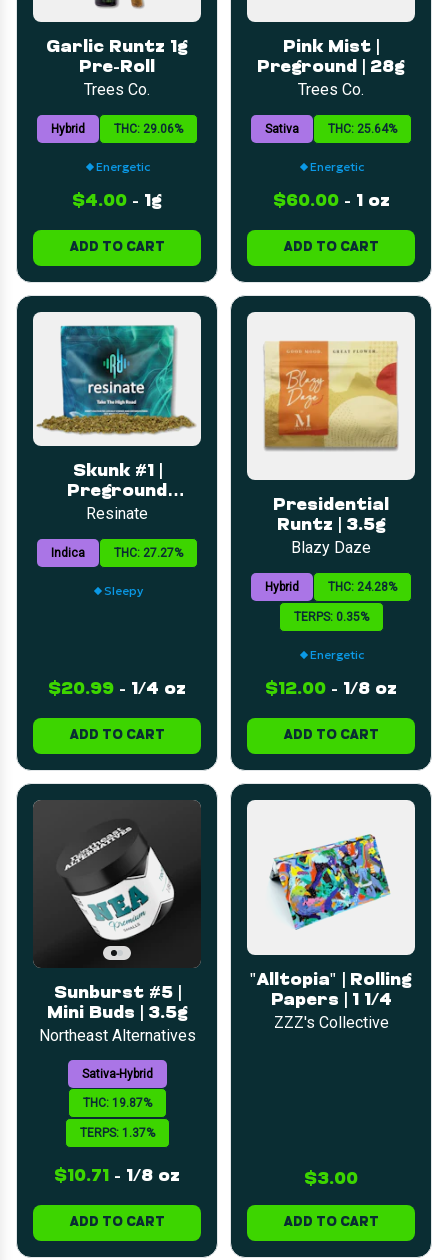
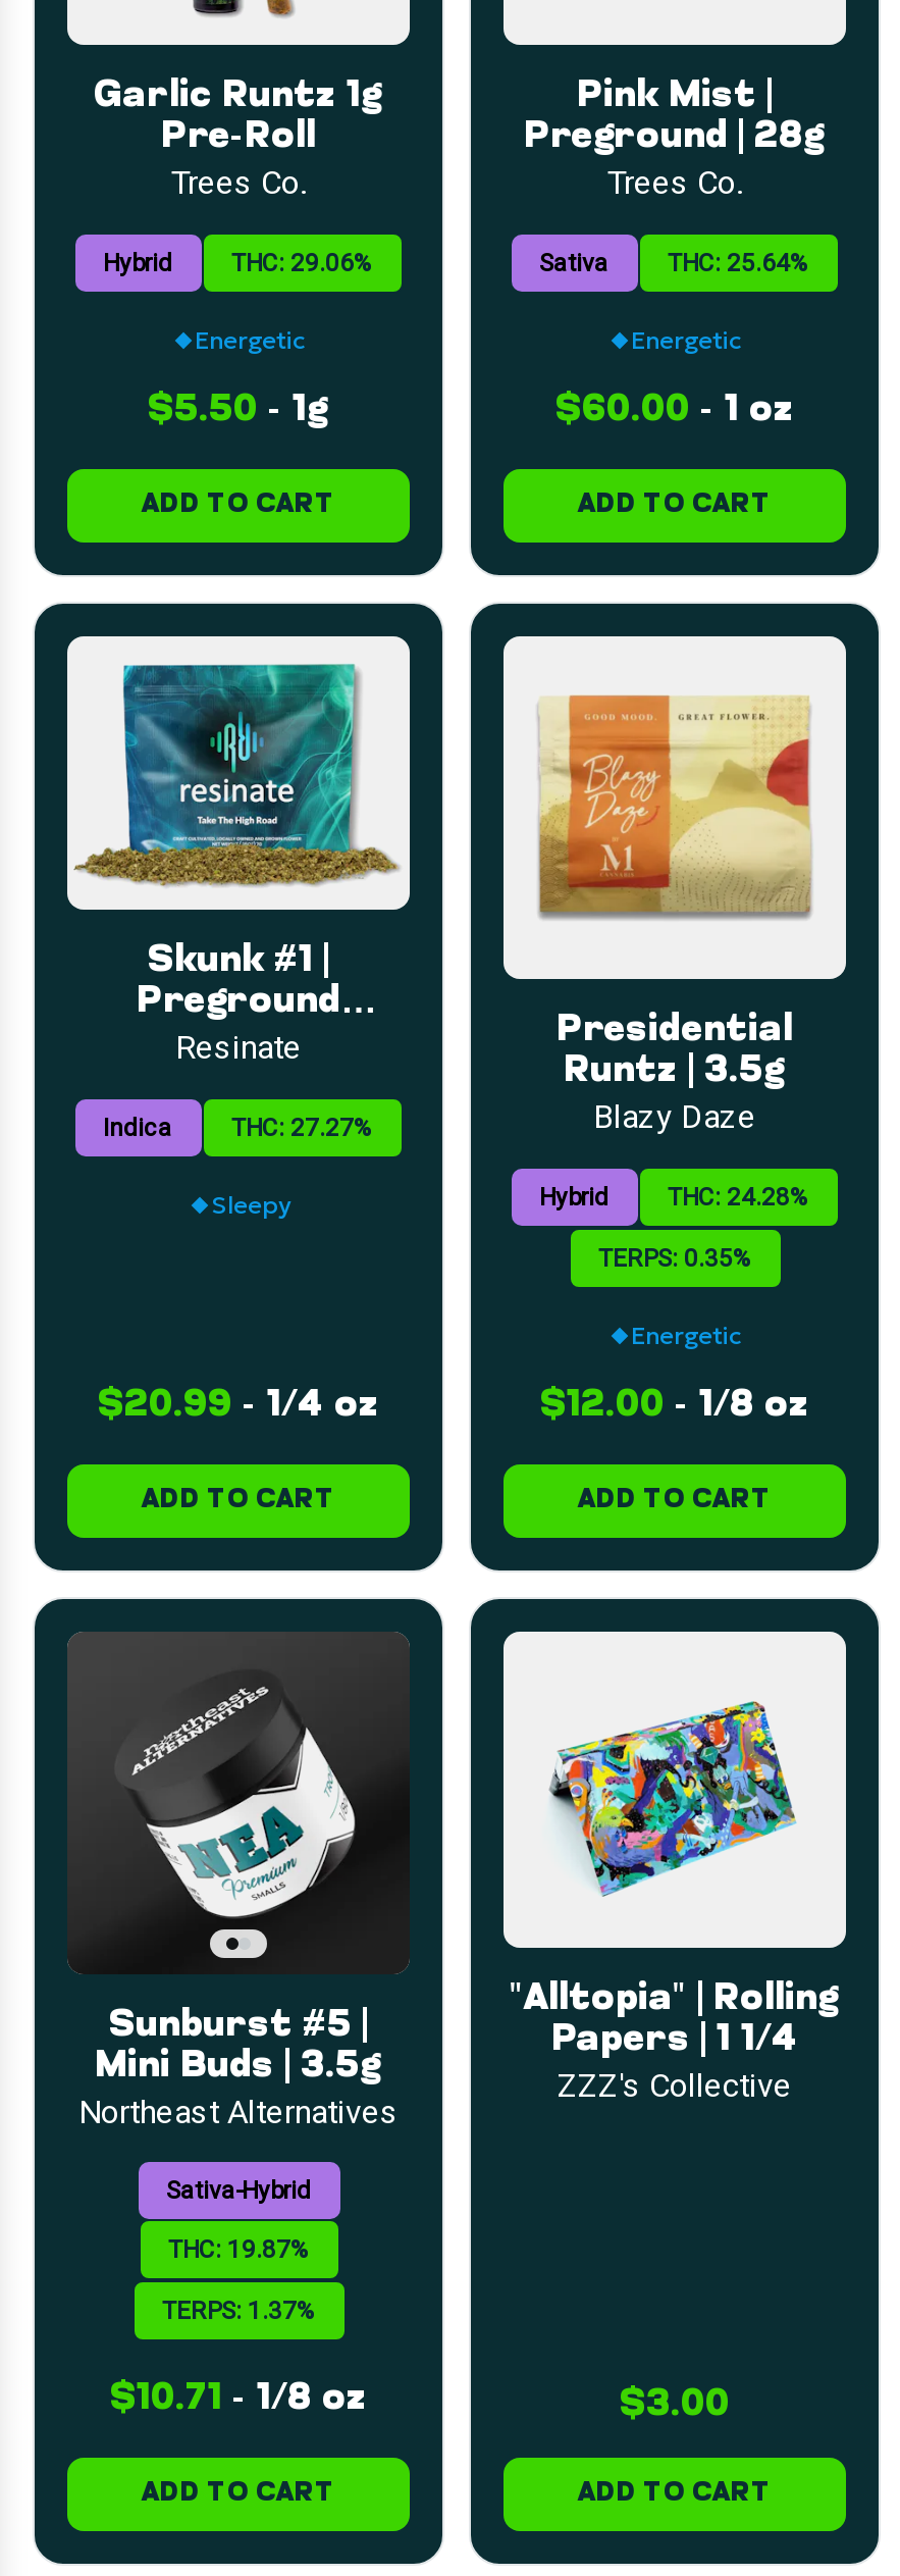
[72,192,162,211] $4.00 - 1g -> [148,392,329,430] $5.50 - 1g

